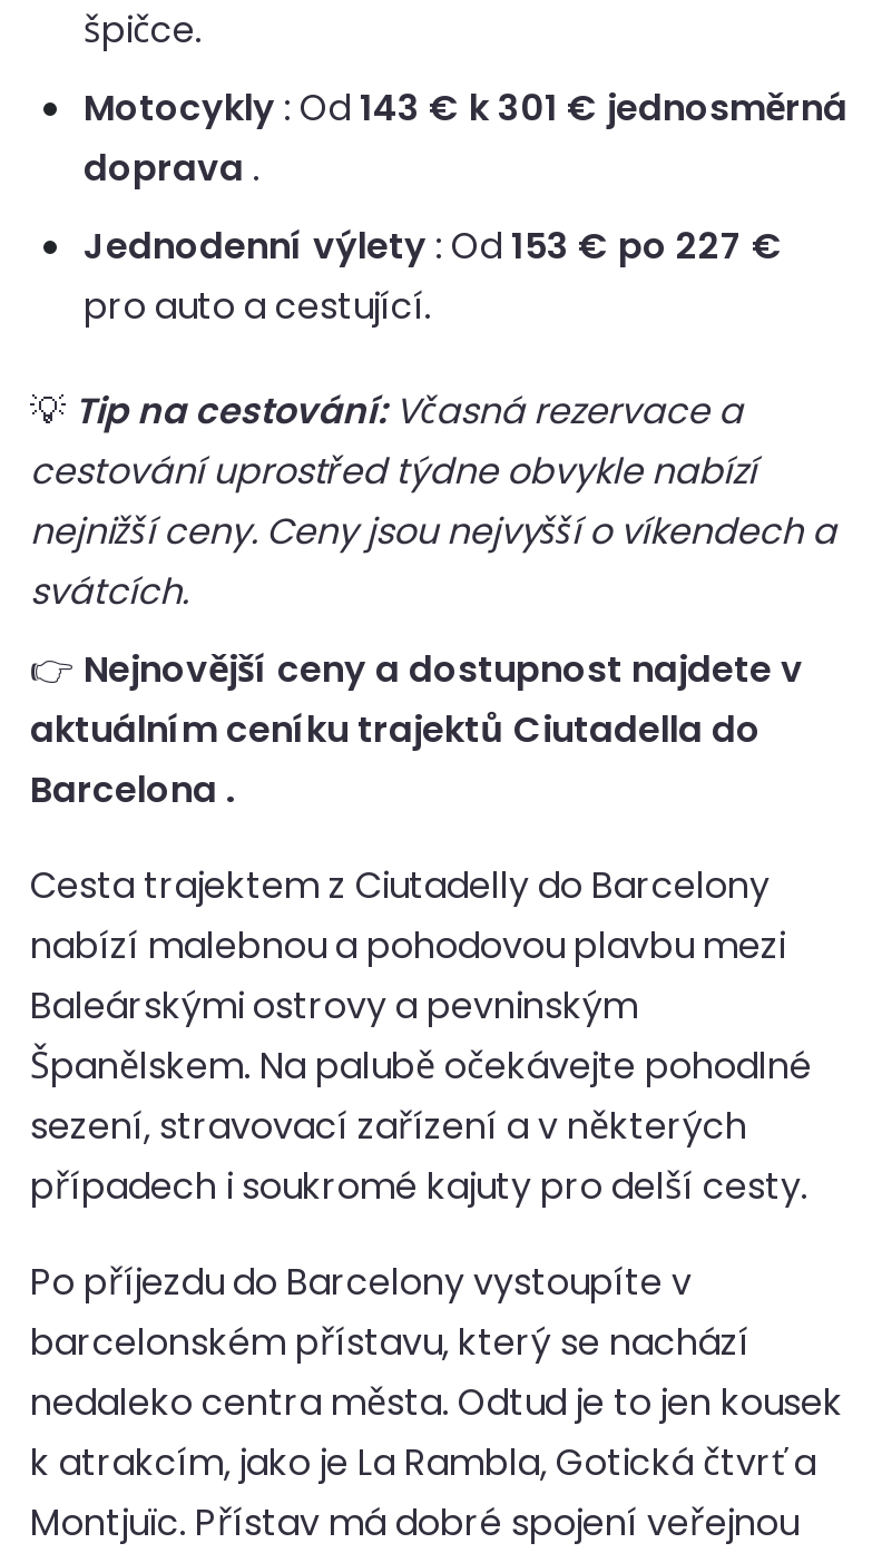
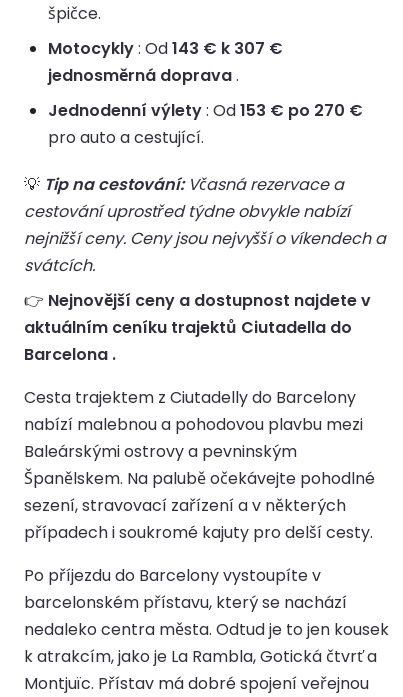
[84,82,847,194] Motocykly: Od 143 € k 301 € jednosměrná | doprava. -> [48,37,283,87] Motocykly: Od 143 € k 307 € | jednosměrná doprava.
[84,220,783,272] Jednodenní výlety: Od 153 € po 227 € -> [48,99,363,122] Jednodenní výlety: Od 153 € po 270 €

